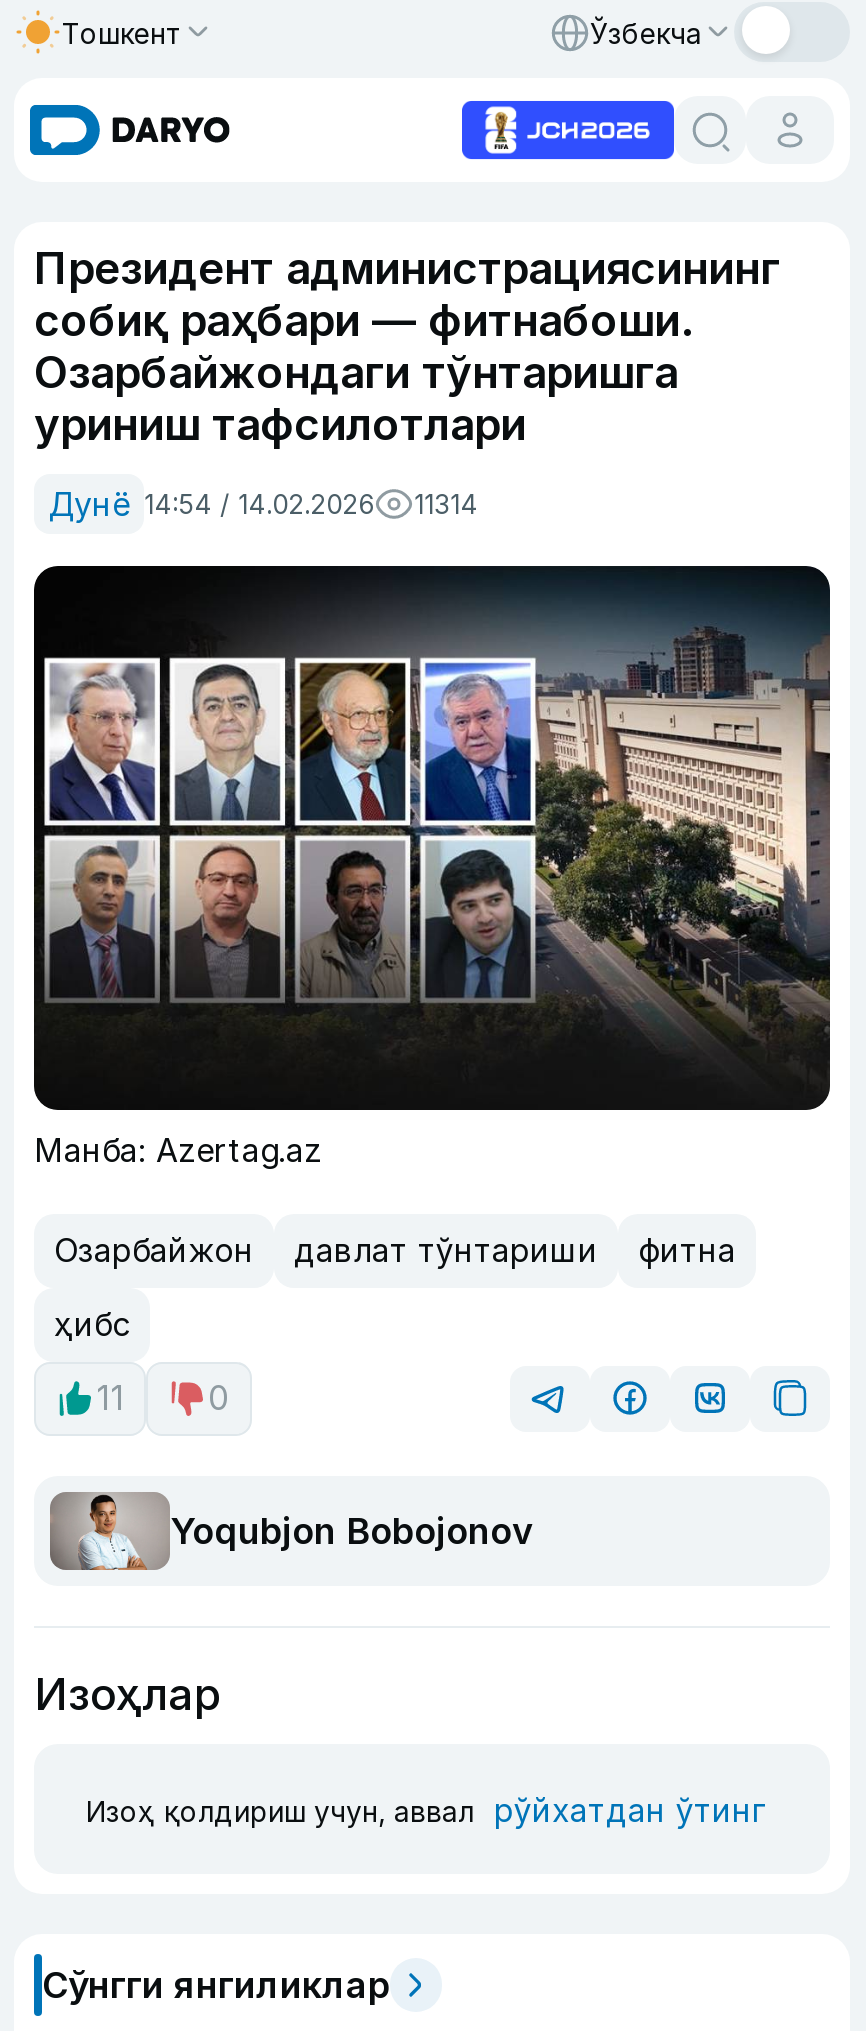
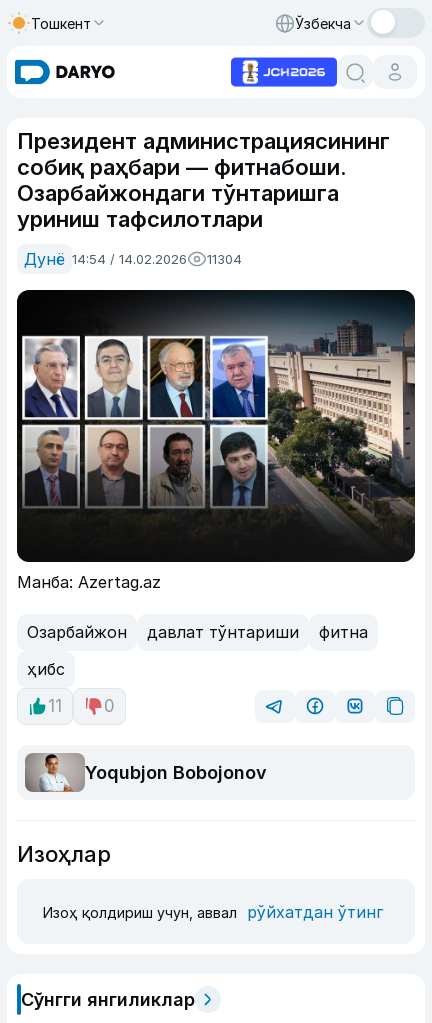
[48,484,478,524] Дунё 14:54 / 14.02.2026 11314 -> [24,249,242,269] Дунё 14:54 / 14.02.2026 11304

